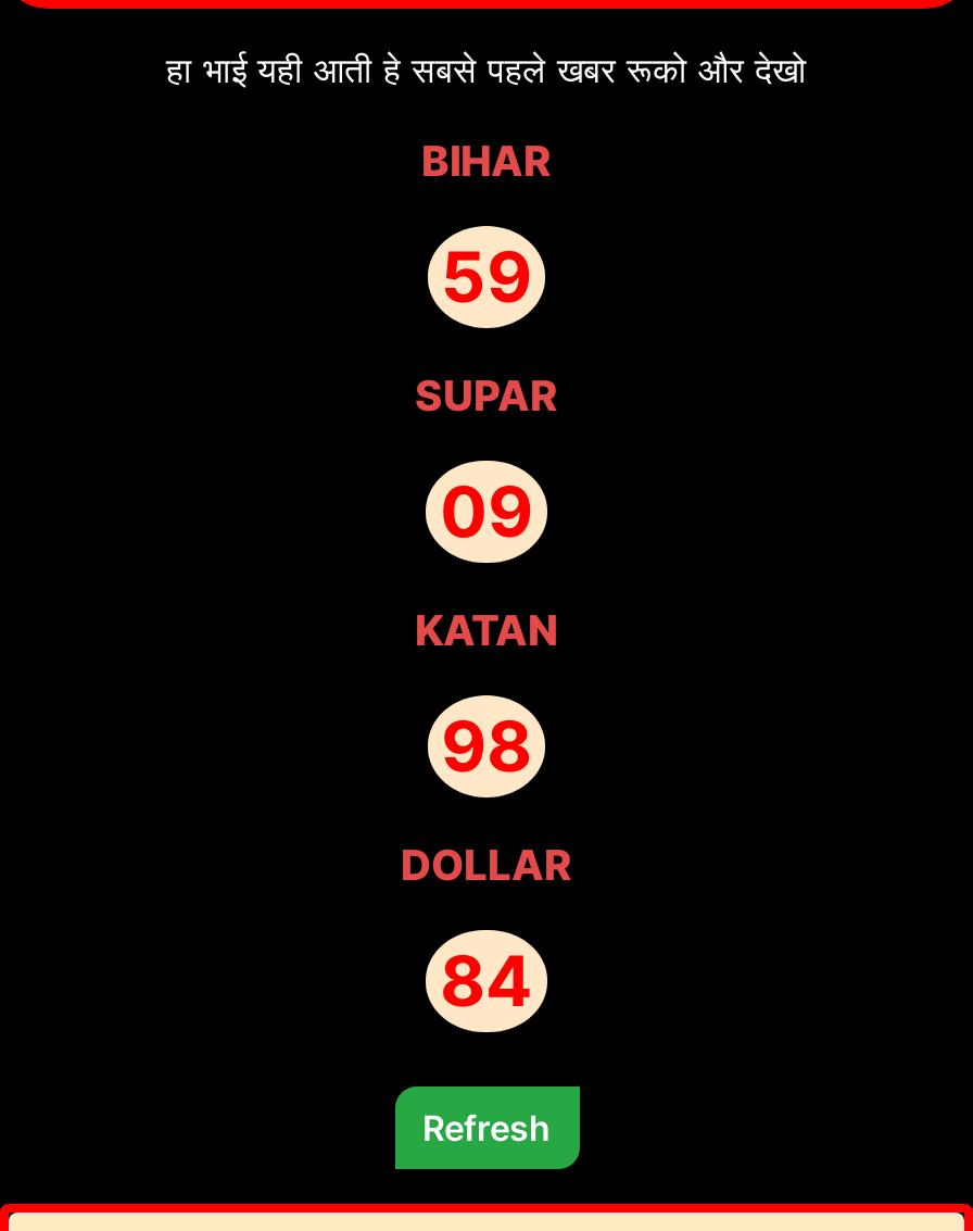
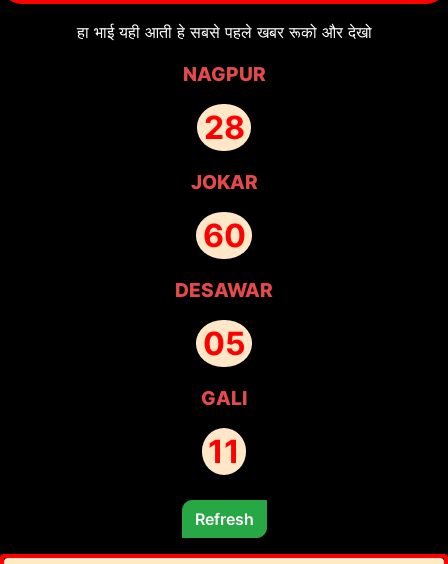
[421,134,552,186] BIHAR -> [182,62,265,86] NAGPUR
[441,234,532,319] 59 -> [203,108,244,147] 28
[415,369,558,421] SUPAR -> [190,170,257,194] JOKAR
[440,469,533,554] 09 -> [202,216,245,255] 60
[415,604,558,656] KATAN -> [175,278,273,302] DESAWAR
[441,704,532,788] 98 -> [202,324,245,363] 05
[401,838,572,890] DOLLAR -> [201,386,247,410] GALI
[440,938,533,1023] 84 -> [208,432,240,471] 11

